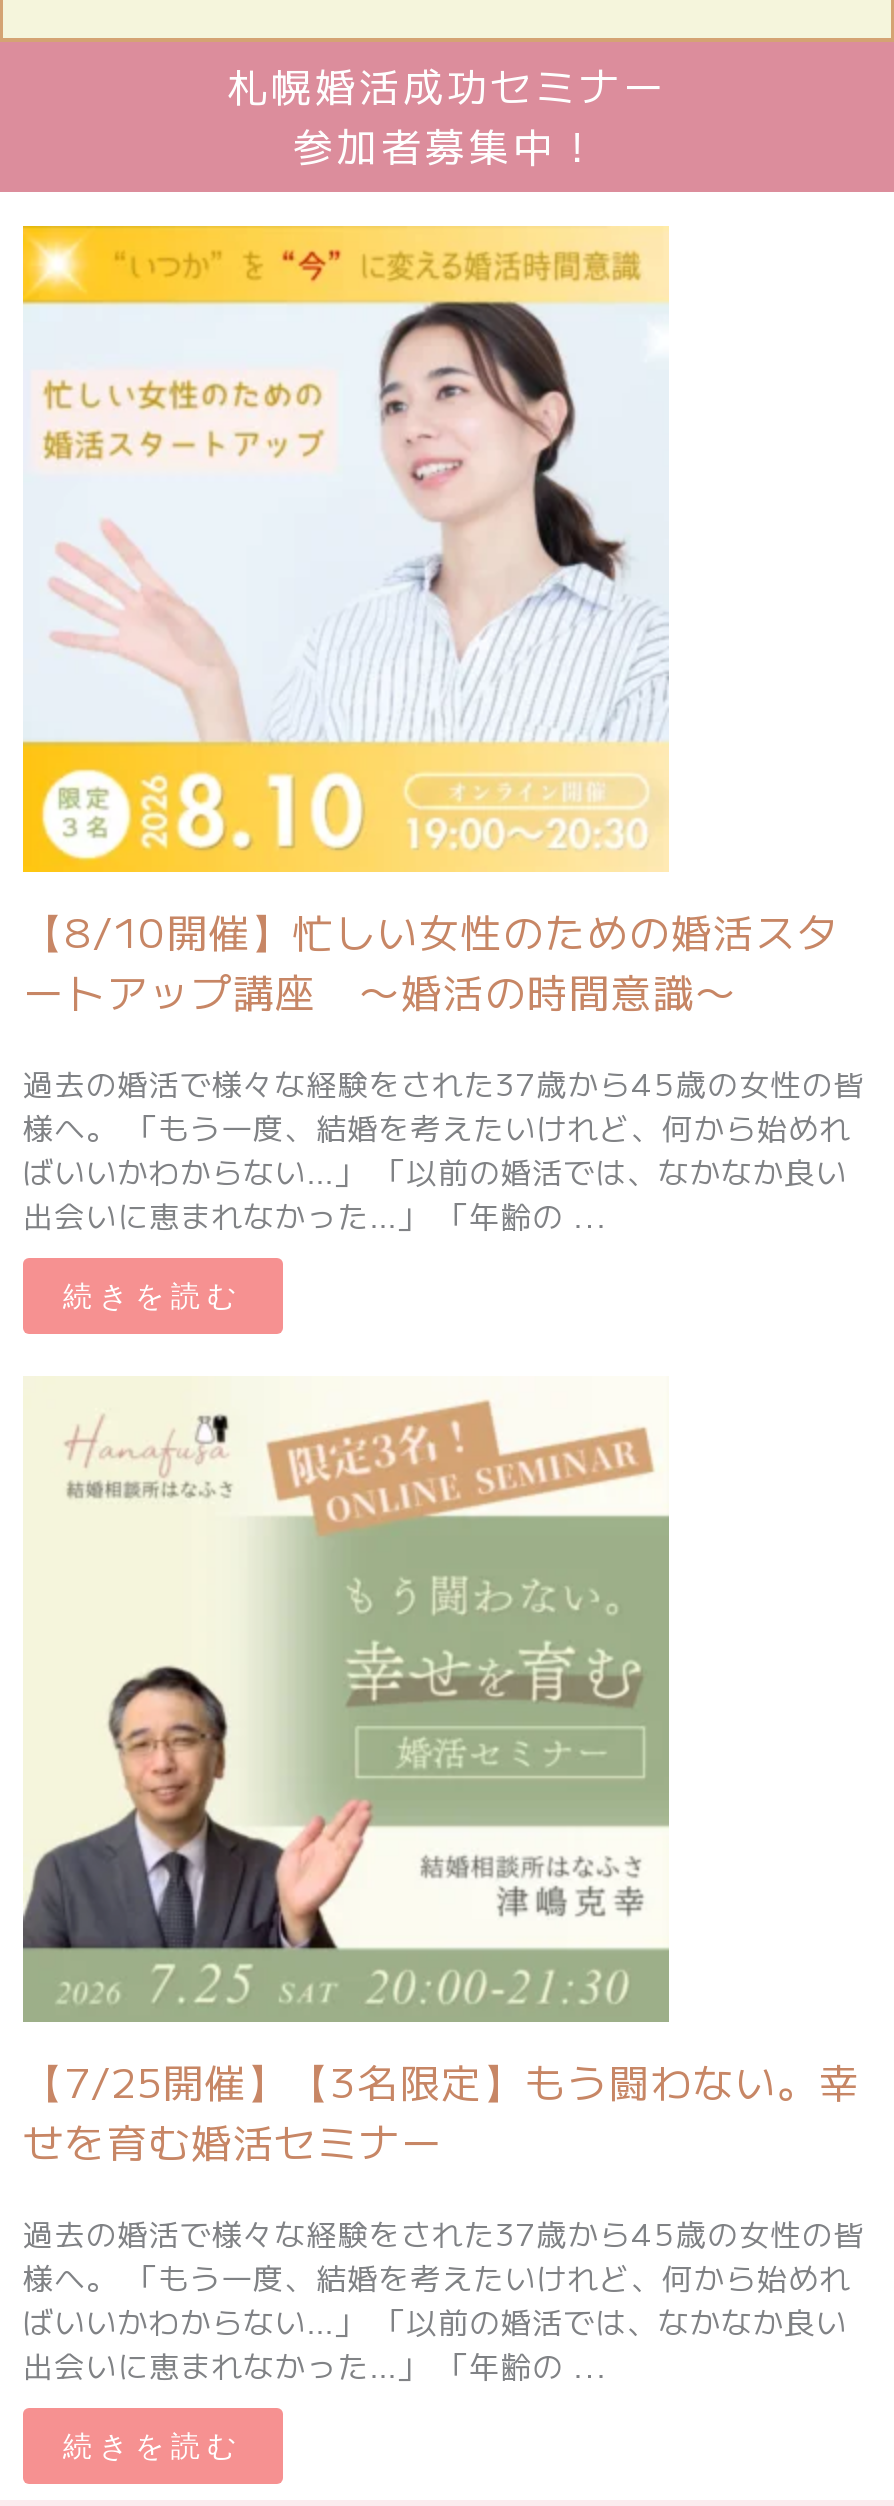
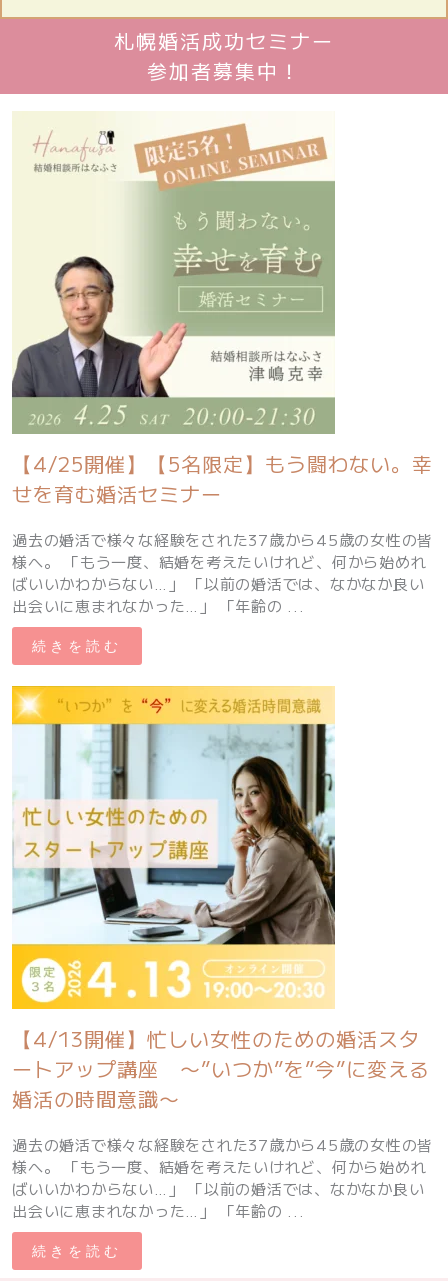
[21,224,839,1021] [image] | 【8/10開催】忙しい女性のための婚活スタ | ートアップ講座 〜婚活の時間意識〜 -> [11,111,433,478] [image] | 【4/25開催】【5名限定】もう闘わない。幸
[21,1376,861,2111] [image] | 【7/25開催】【3名限定】もう闘わない。幸 -> [11,685,430,1113] [image] | 【4/13開催】忙しい女性のための婚活スタ | ートアップ講座 〜”いつか”を”今”に変える | 婚活の時間意識〜
moved [23,2113,443,2171] -> [12,479,222,508]: せを育む婚活セミナー

